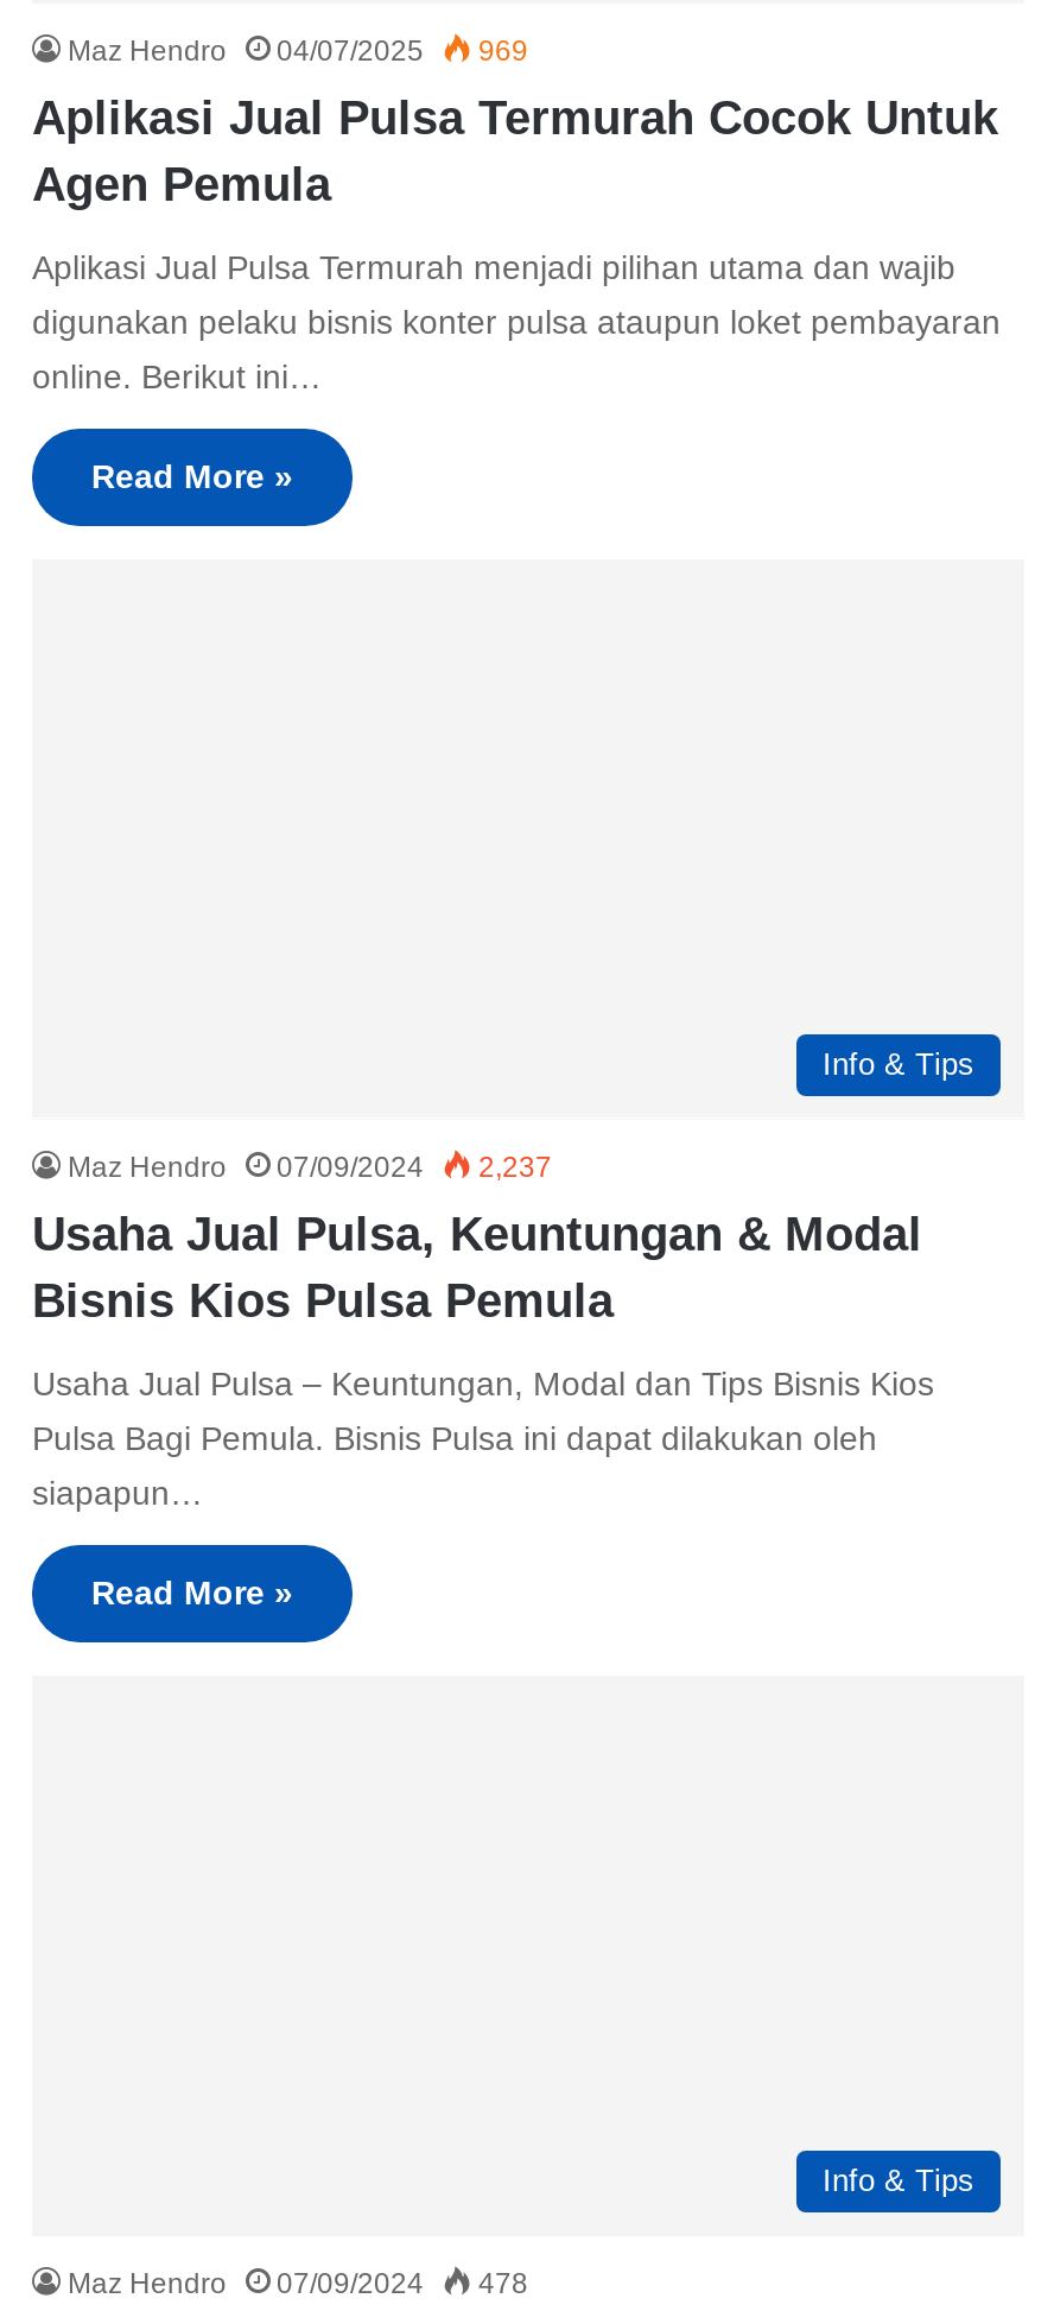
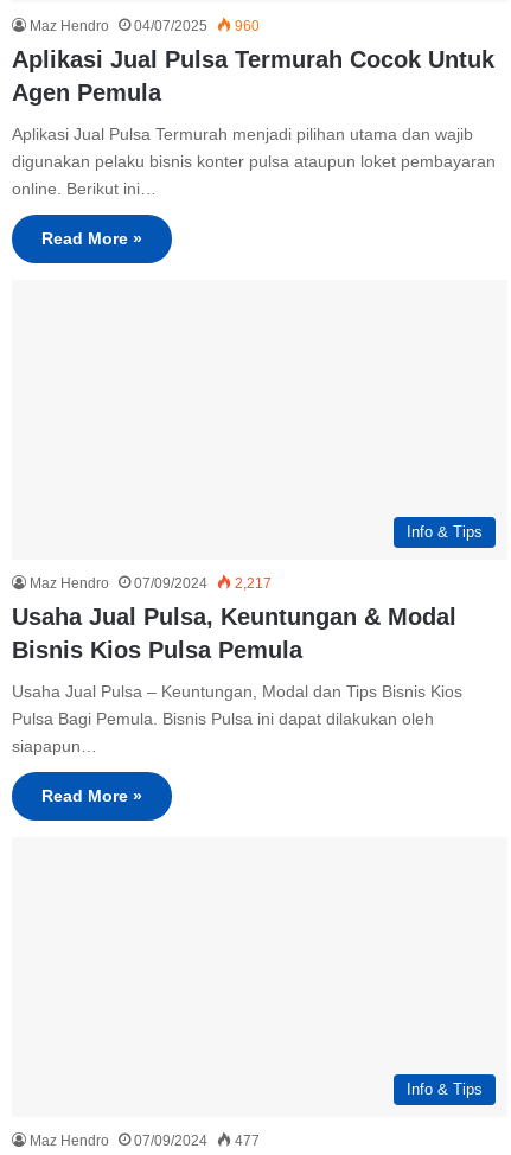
[68,35,528,68] Maz Hendro 04/07/2025 969 -> [30,18,260,35] Maz Hendro 04/07/2025 960
[68,1151,552,1184] Maz Hendro 07/09/2024 2,237 -> [30,575,272,592] Maz Hendro 07/09/2024 2,217
[68,2266,528,2300] Maz Hendro 07/09/2024 478 -> [30,1132,260,1149] Maz Hendro 07/09/2024 477

